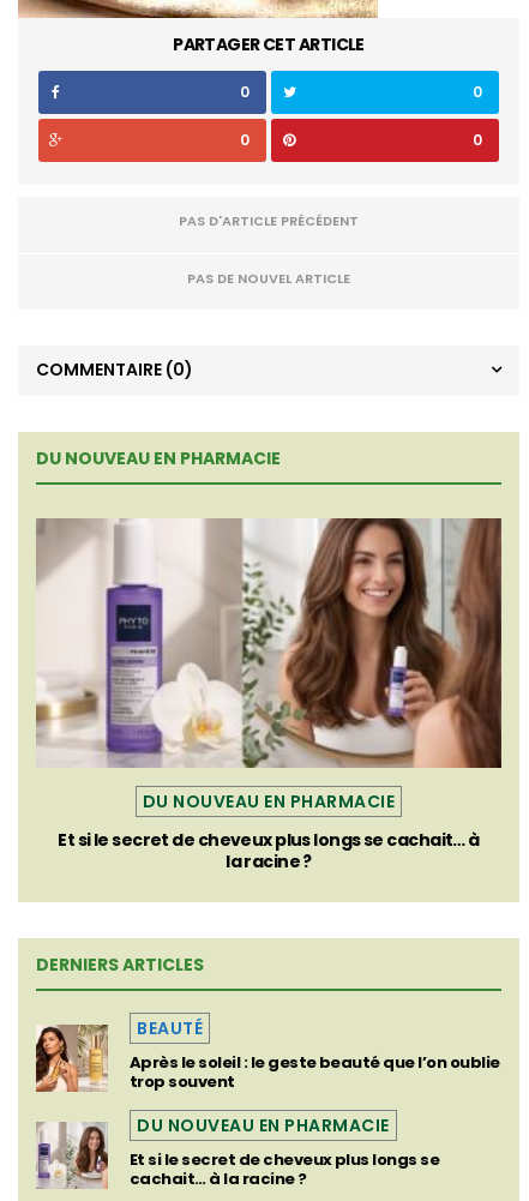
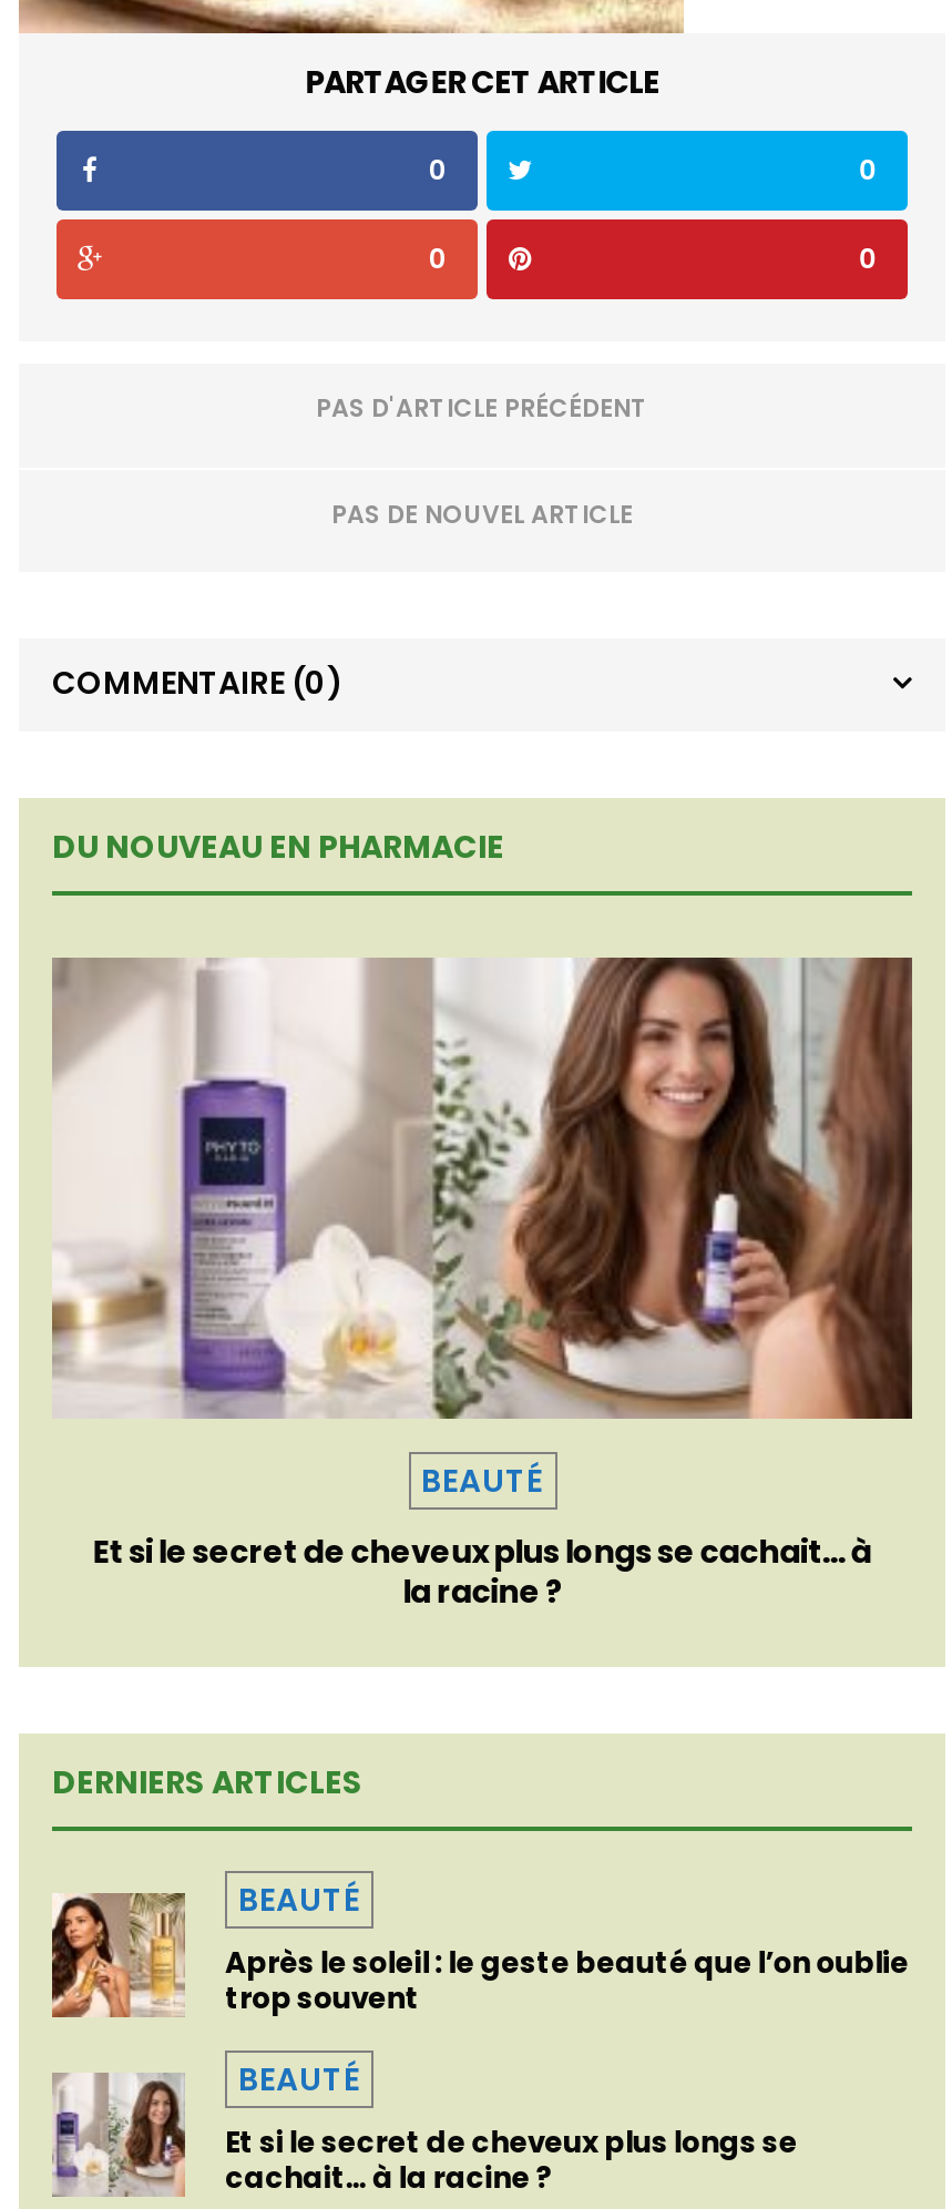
[143,789,395,813] DU NOUVEAU EN PHARMACIE -> [421,1458,543,1503] BEAUTÉ
[137,1113,389,1137] DU NOUVEAU EN PHARMACIE -> [238,2057,360,2101] BEAUTÉ

